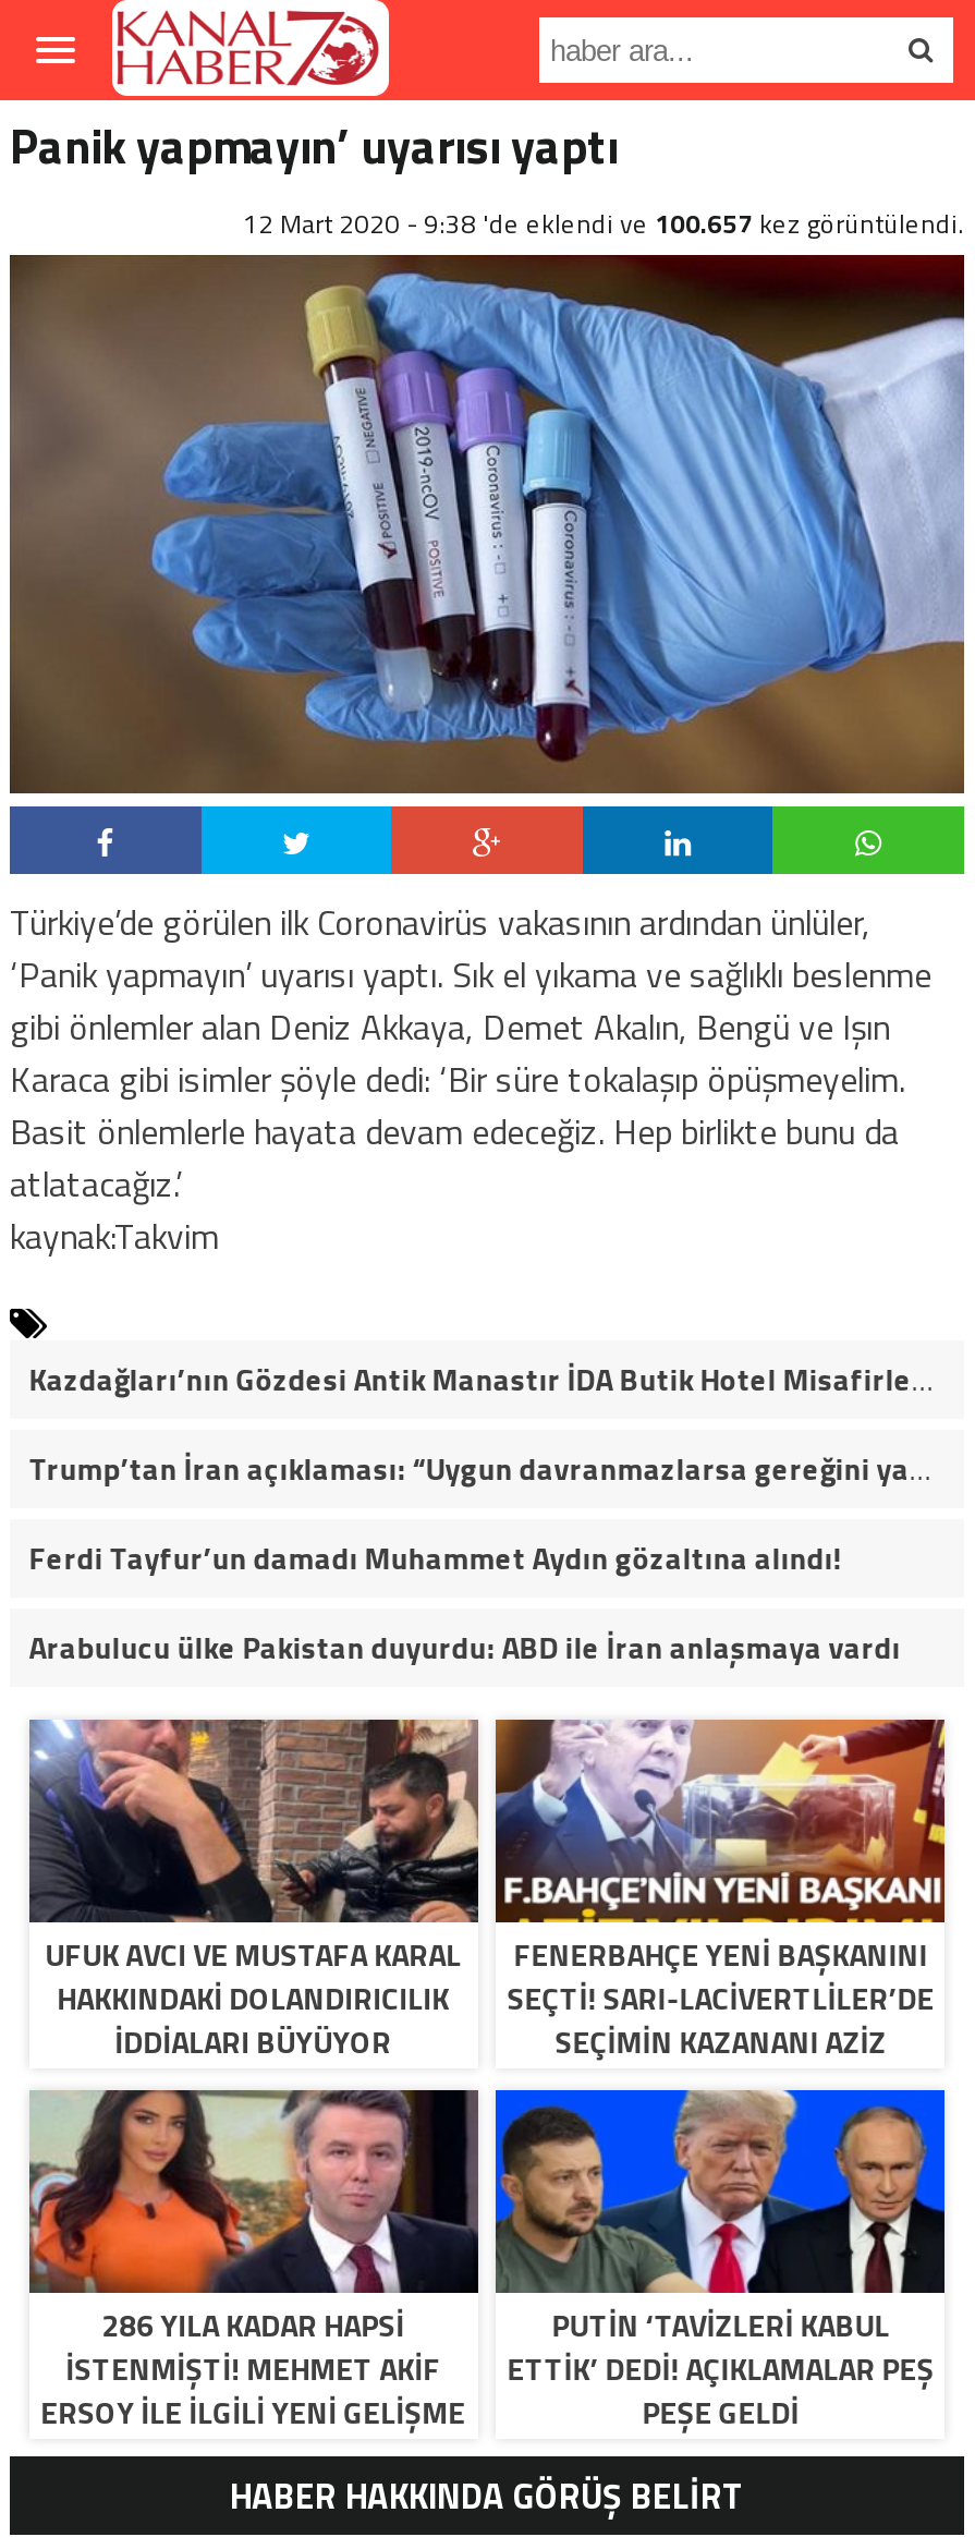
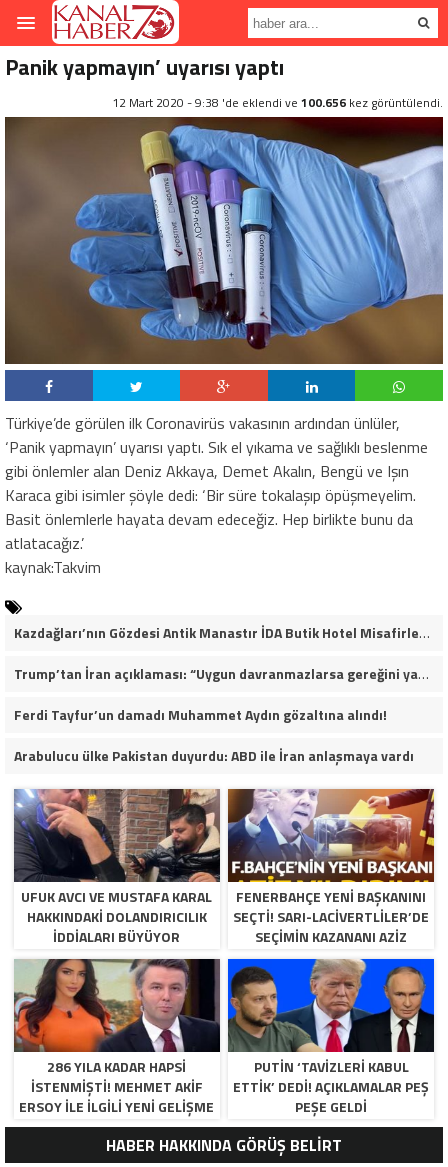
[243,203,964,244] 12 Mart 2020 - 9:38 'de eklendi ve 100.657 kez görüntülendi. -> [112,93,443,112] 12 Mart 2020 - 9:38 'de eklendi ve 100.656 kez görüntülendi.

